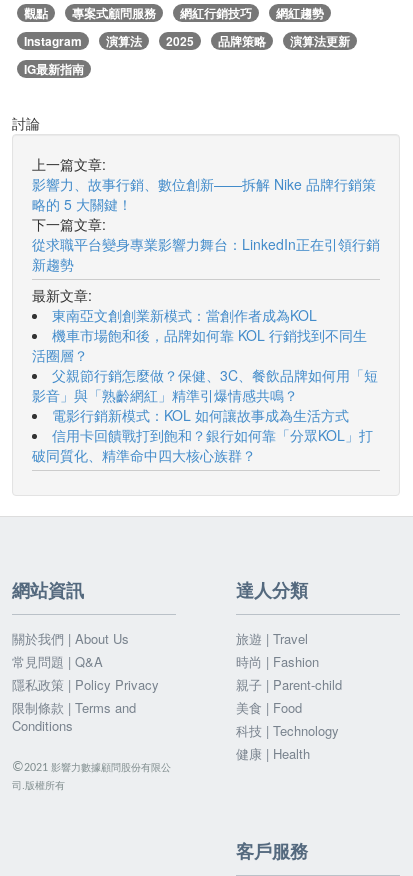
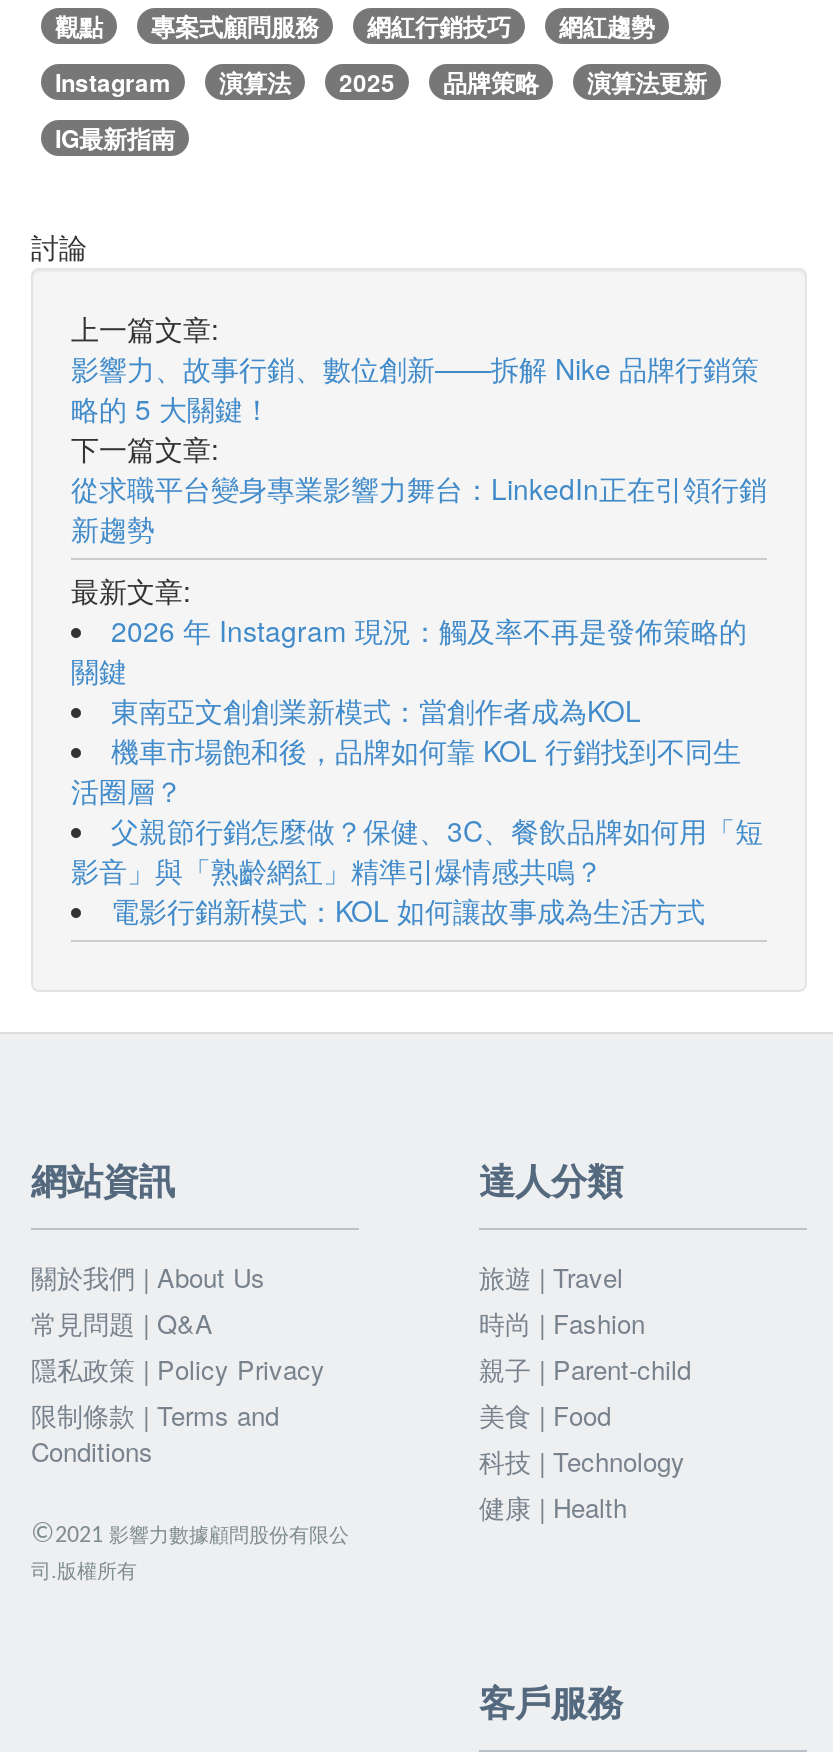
none -> [71,610,747,690] 2026 年 Instagram 現況：觸及率不再是發佈策略的 | 關鍵
moved [32,305,378,425] -> [71,690,763,930]: 東南亞文創創業新模式：當創作者成為KOL | 機車市場飽和後，品牌如何靠 KOL 行銷找到不同生 | 活圈層？ | 父親節行銷怎麼做？保健、3C、餐飲品牌如何用「短 | 影音」與「熟齡網紅」精準引爆情感共鳴？ | 電影行銷新模式：KOL 如何讓故事成為生活方式
[32,425,373,465] 信用卡回饋戰打到飽和？銀行如何靠「分眾KOL」打 | 破同質化、精準命中四大核心族群？ -> none

